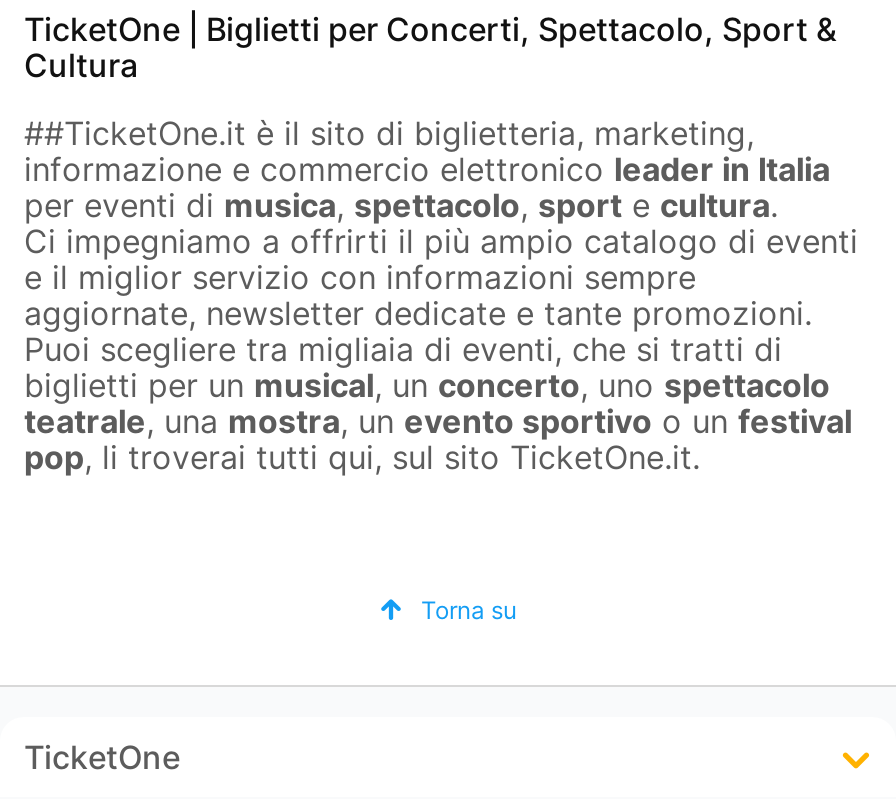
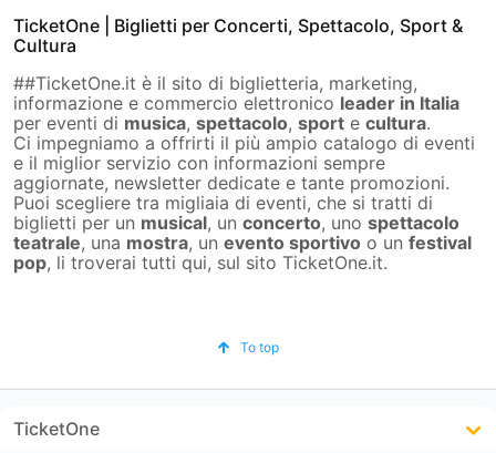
[421,596,517,626] Torna su -> [240,339,279,356] To top

